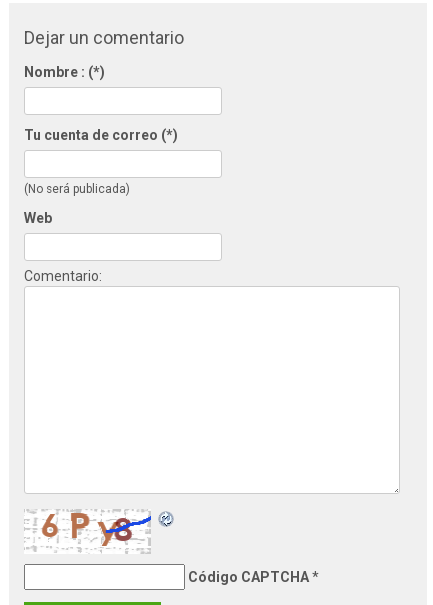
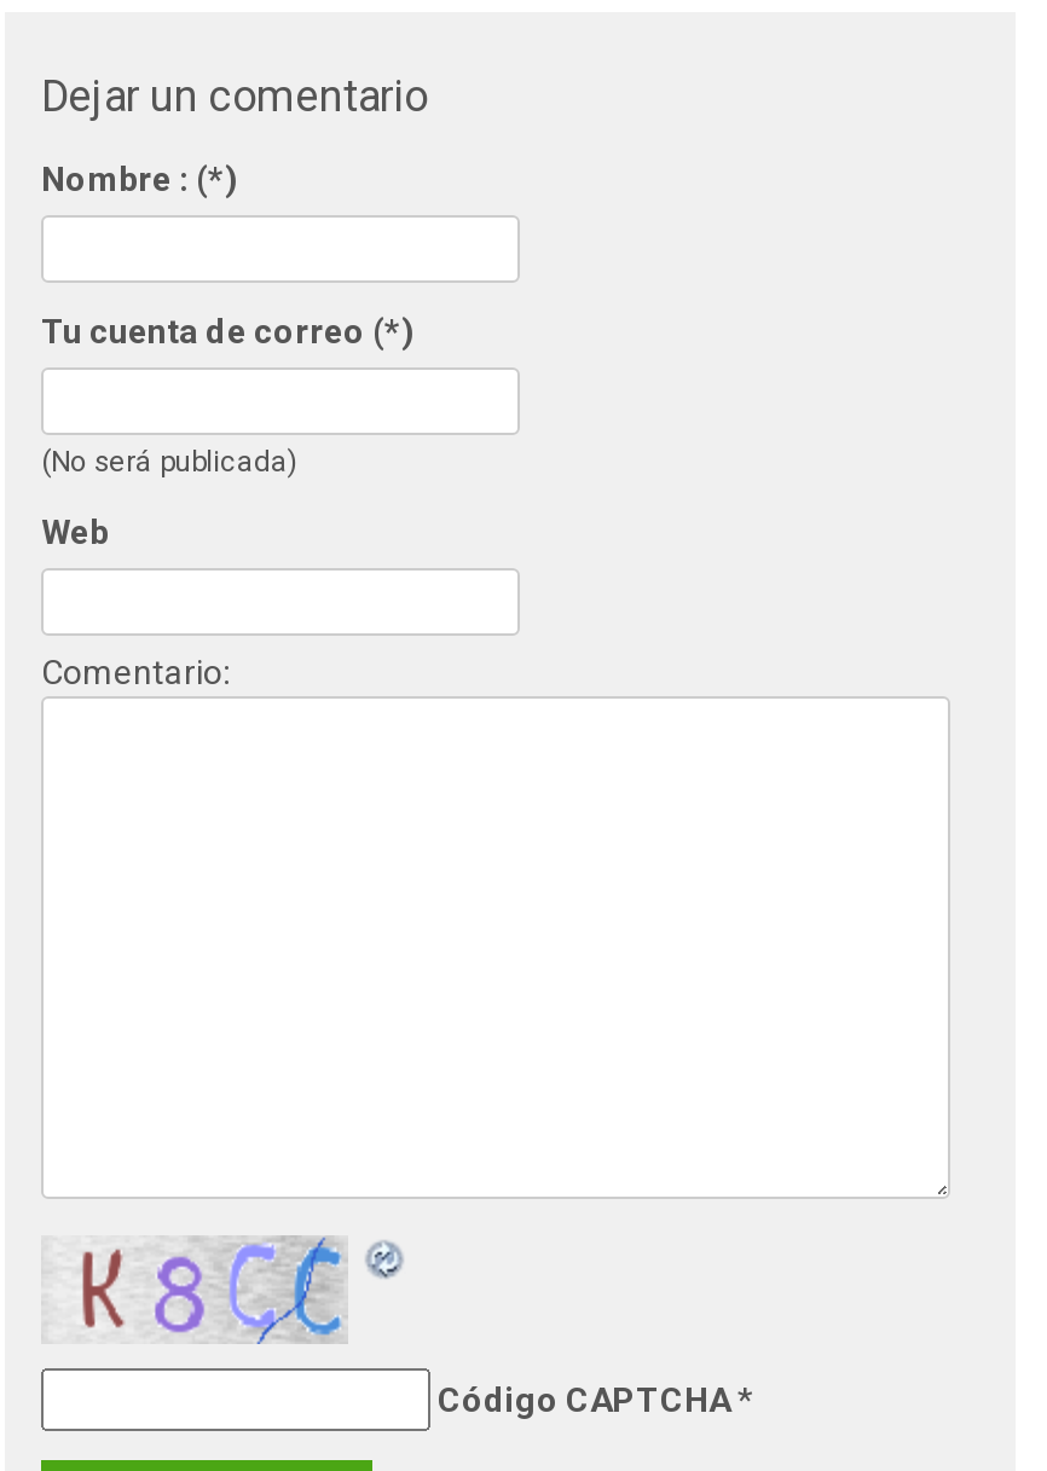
[25,510,152,554] [image] -> [41,1235,348,1347] [image]

